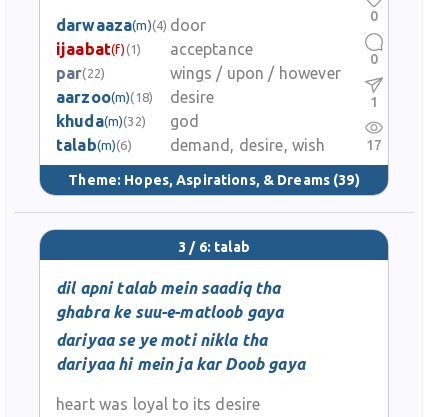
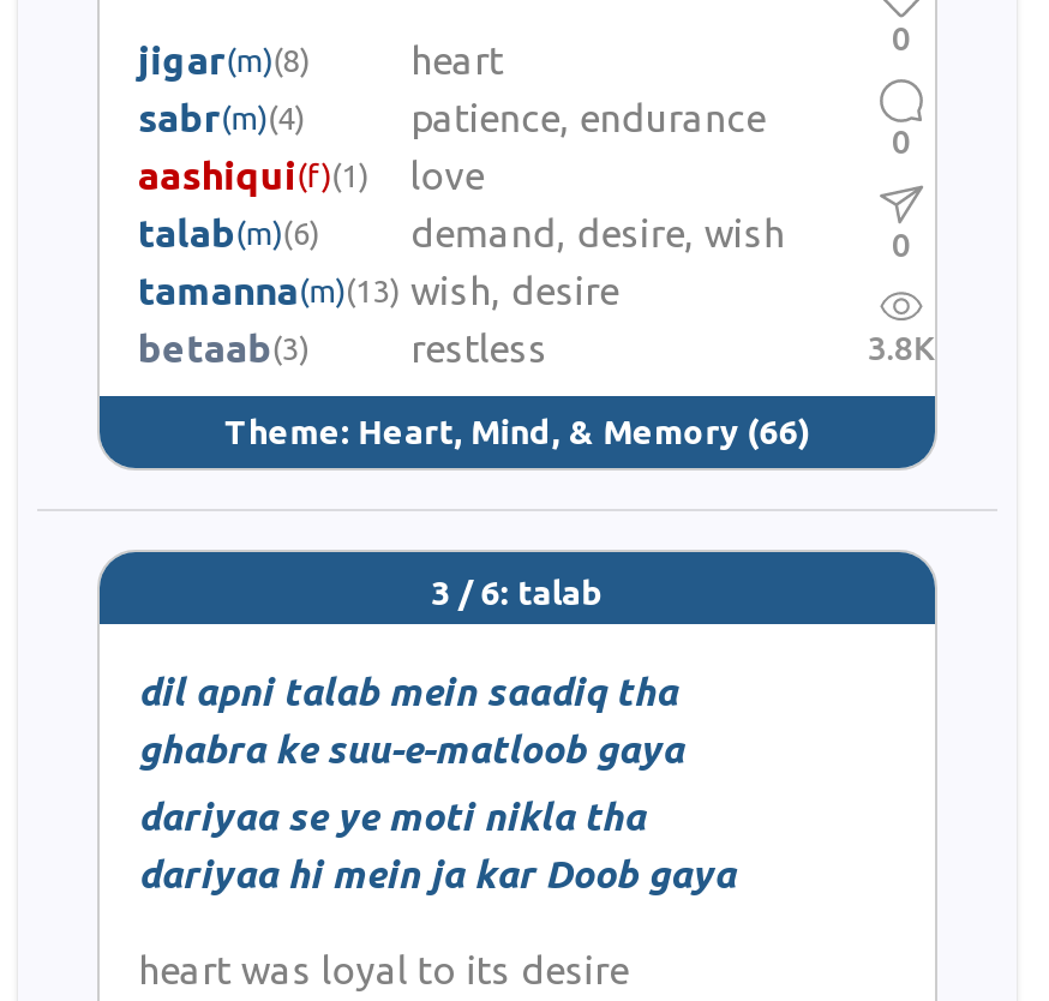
[56,16,341,130] darwaaza(m)(4) door | ijaabat(f)(1) | acceptance | par(22) | wings / upon / however | aarzoo(m)(18) | desire | khuda(m)(32) | god -> [138,38,766,197] jigar(m)(8) | heart | sabr(m)(4) | patience, endurance | aashiqui(f)(1) | love
[370,94,378,110] 1 -> [892,226,911,264] 0
moved [56,136,325,154] -> [138,211,785,254]: talab(m)(6) | demand, desire, wish
[366,137,382,153] 17 -> [867,329,935,367] 3.8K
[68,171,360,187] Theme: Hopes, Aspirations, & Dreams (39) -> [138,269,811,450] tamanna(m)(13) wish, desire | betaab(3) | restless | Theme: Heart, Mind, & Memory (66)

